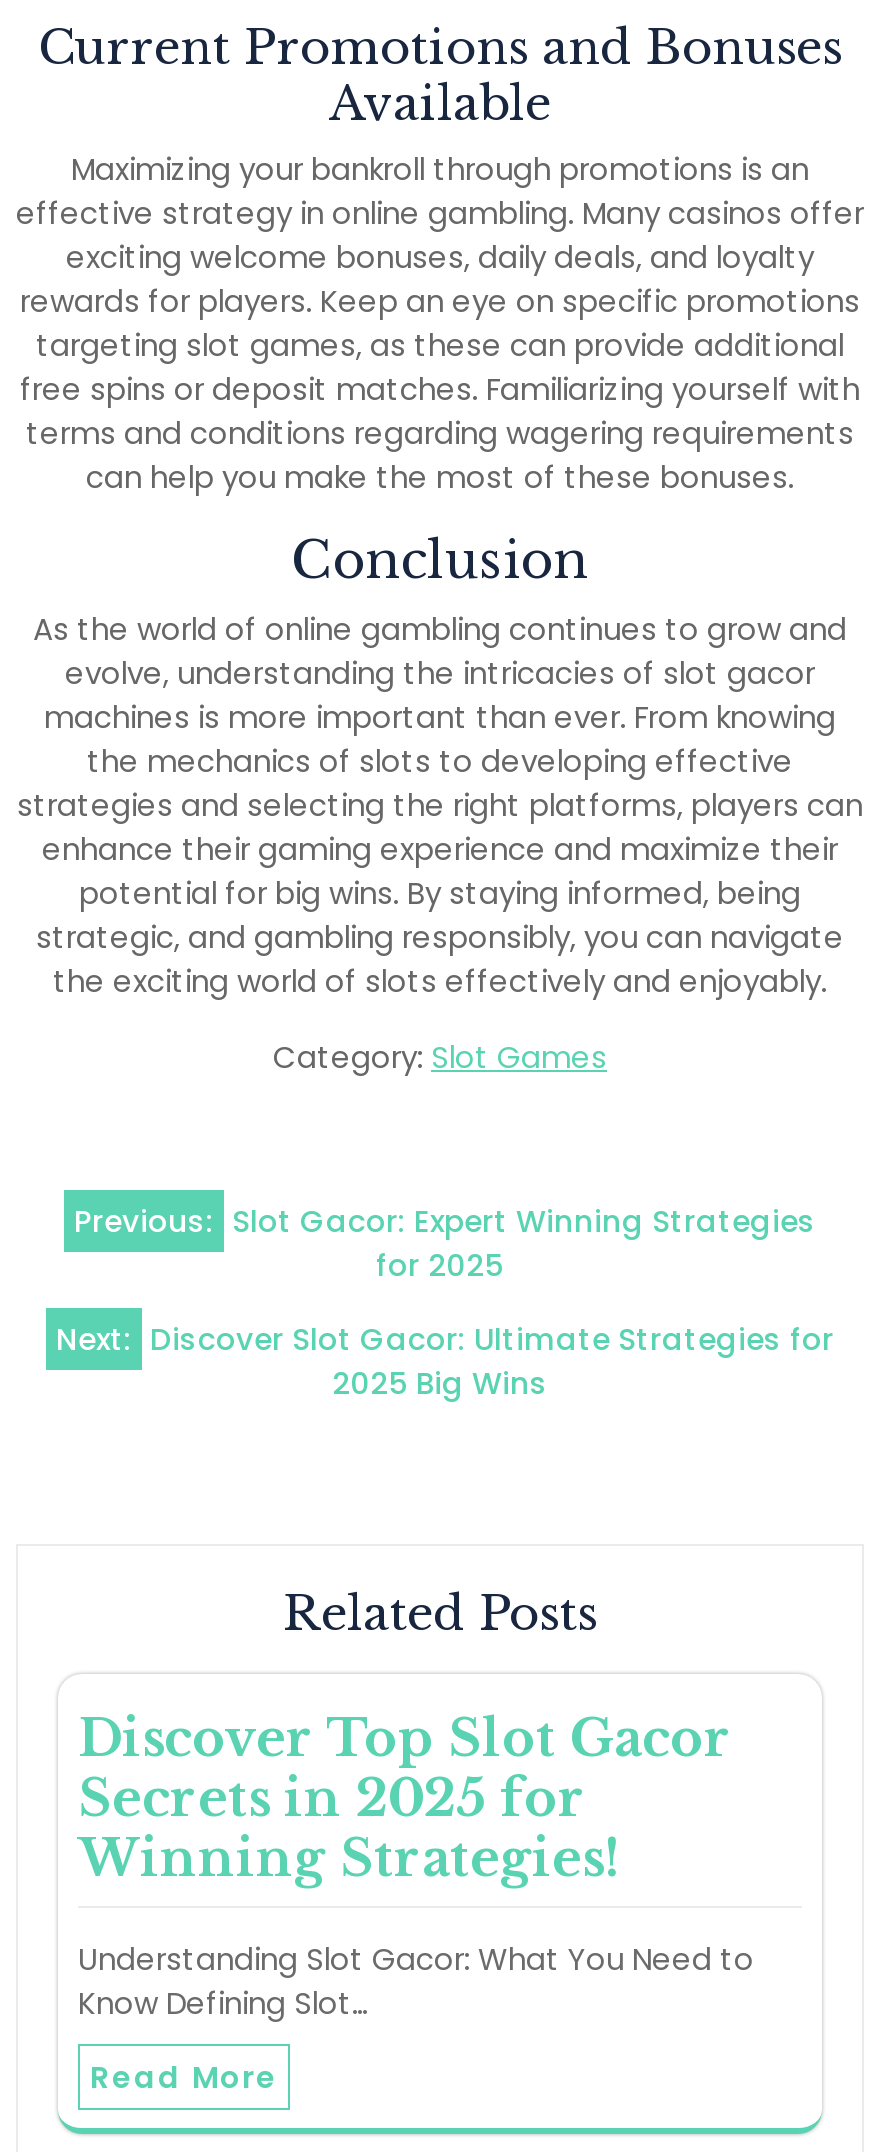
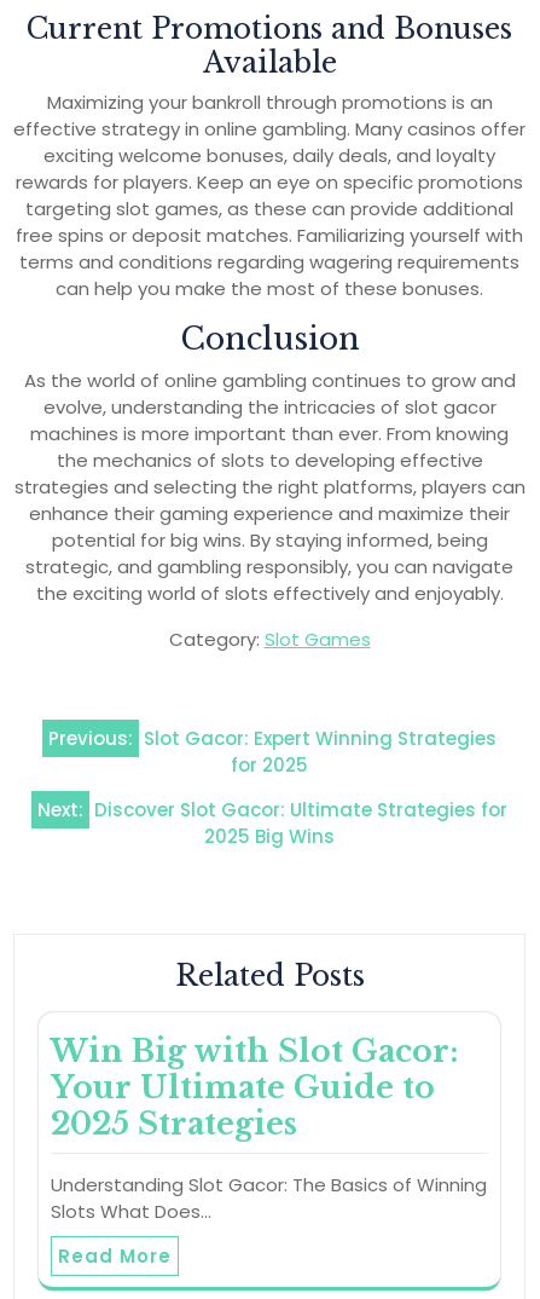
[78,1707,732,1889] Discover Top Slot Gacor | Secrets in 2025 for | Winning Strategies! -> [51,1033,459,1143] Win Big with Slot Gacor: | Your Ultimate Guide to | 2025 Strategies
[78,1937,754,2023] Understanding Slot Gacor: What You Need to | Know Defining Slot… -> [51,1172,487,1224] Understanding Slot Gacor: The Basics of Winning | Slots What Does…

